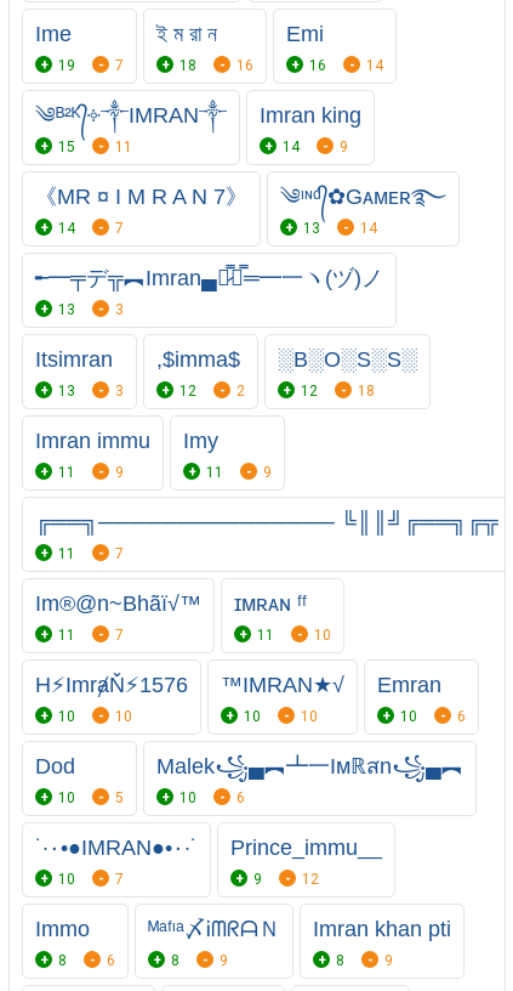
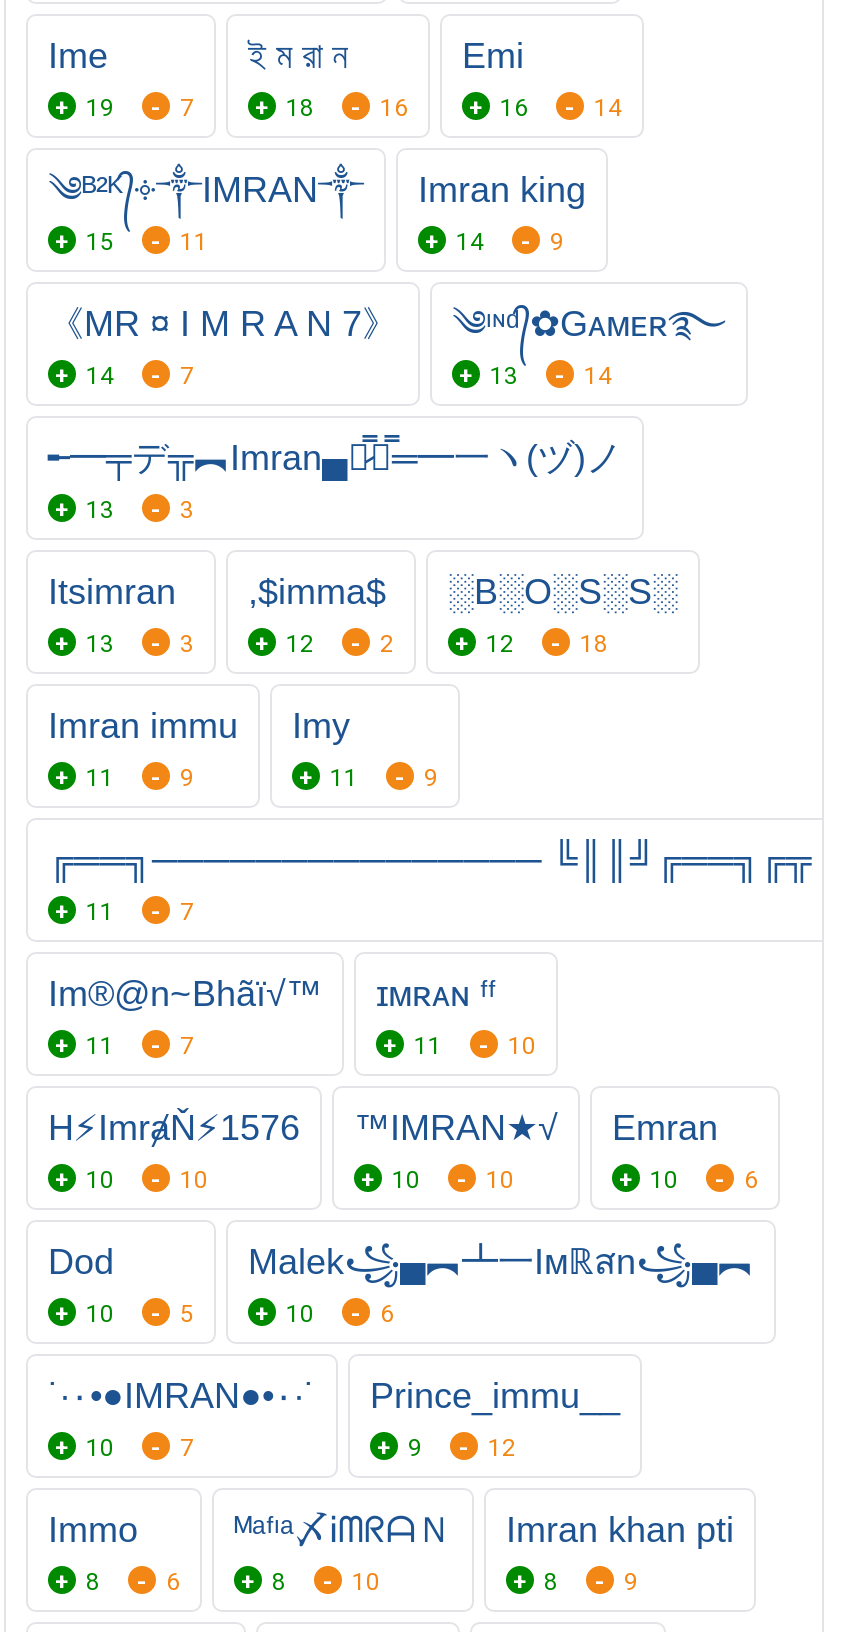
[220,952,228,969] 9 -> [352,1568,380,1596] 10

